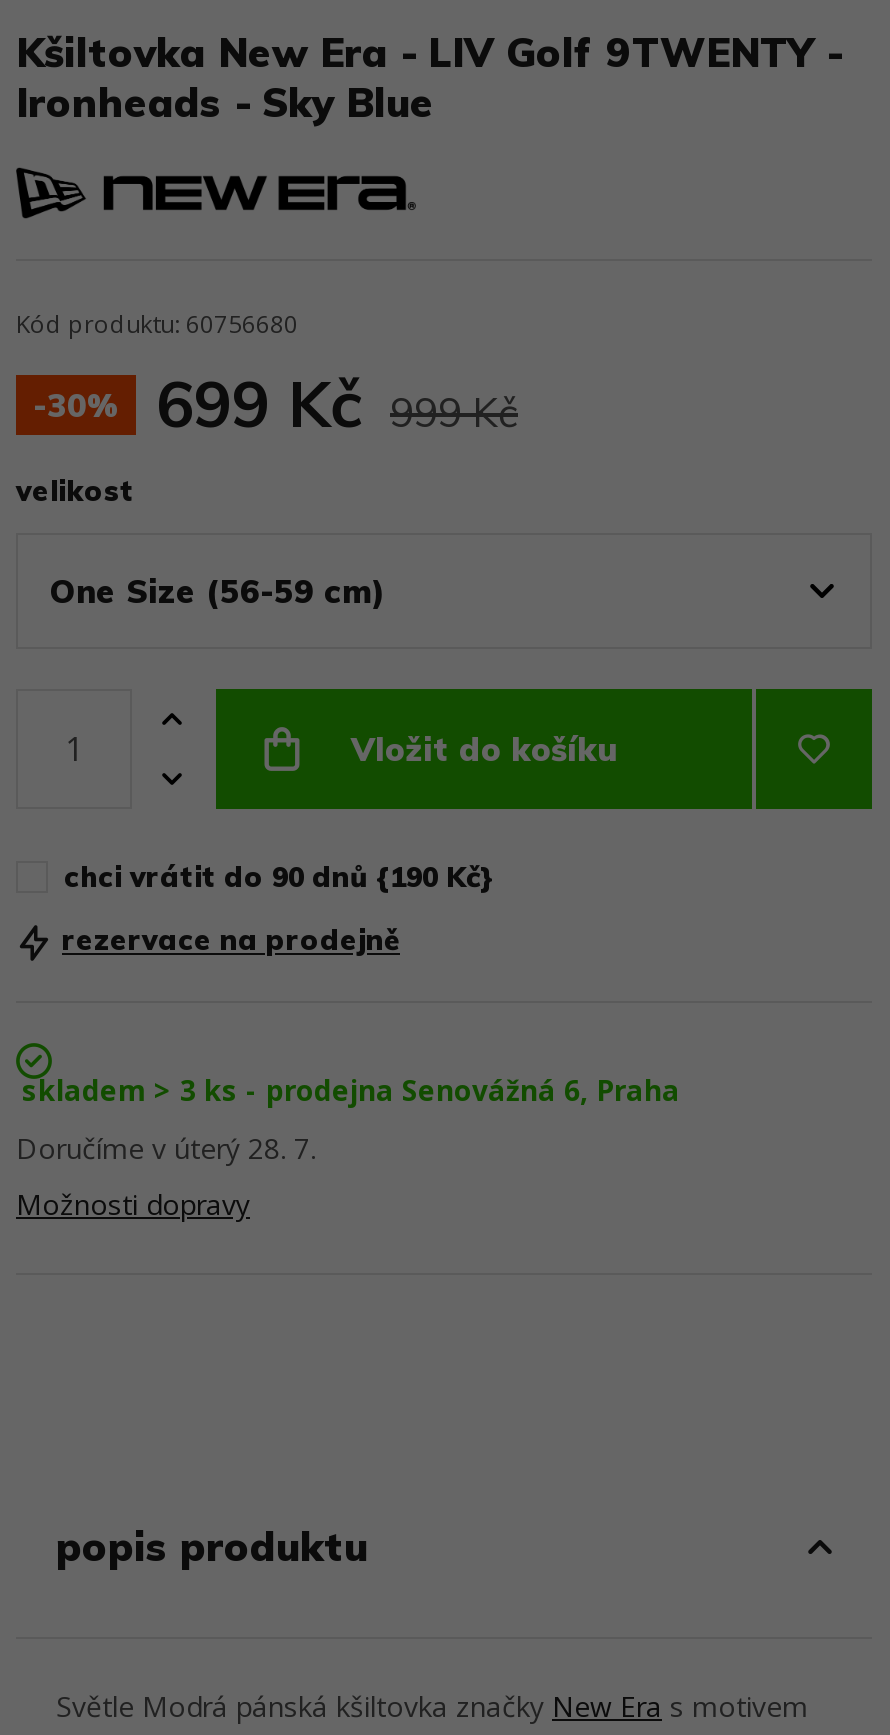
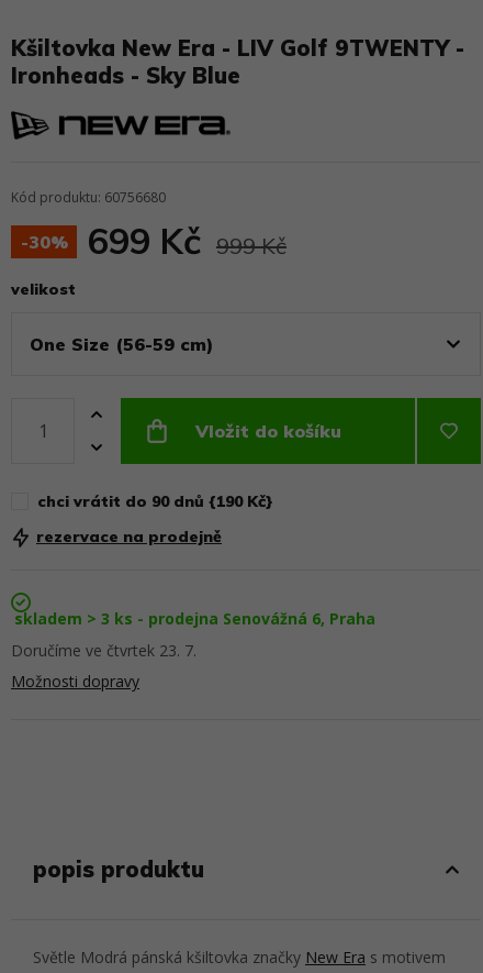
[16,1129,316,1167] Doručíme v úterý 28. 7. -> [11,640,196,661] Doručíme ve čtvrtek 23. 7.

